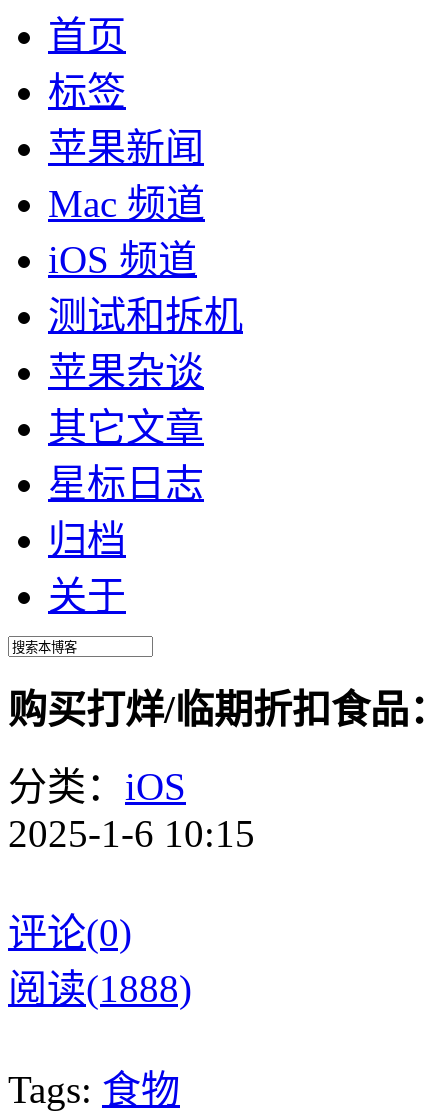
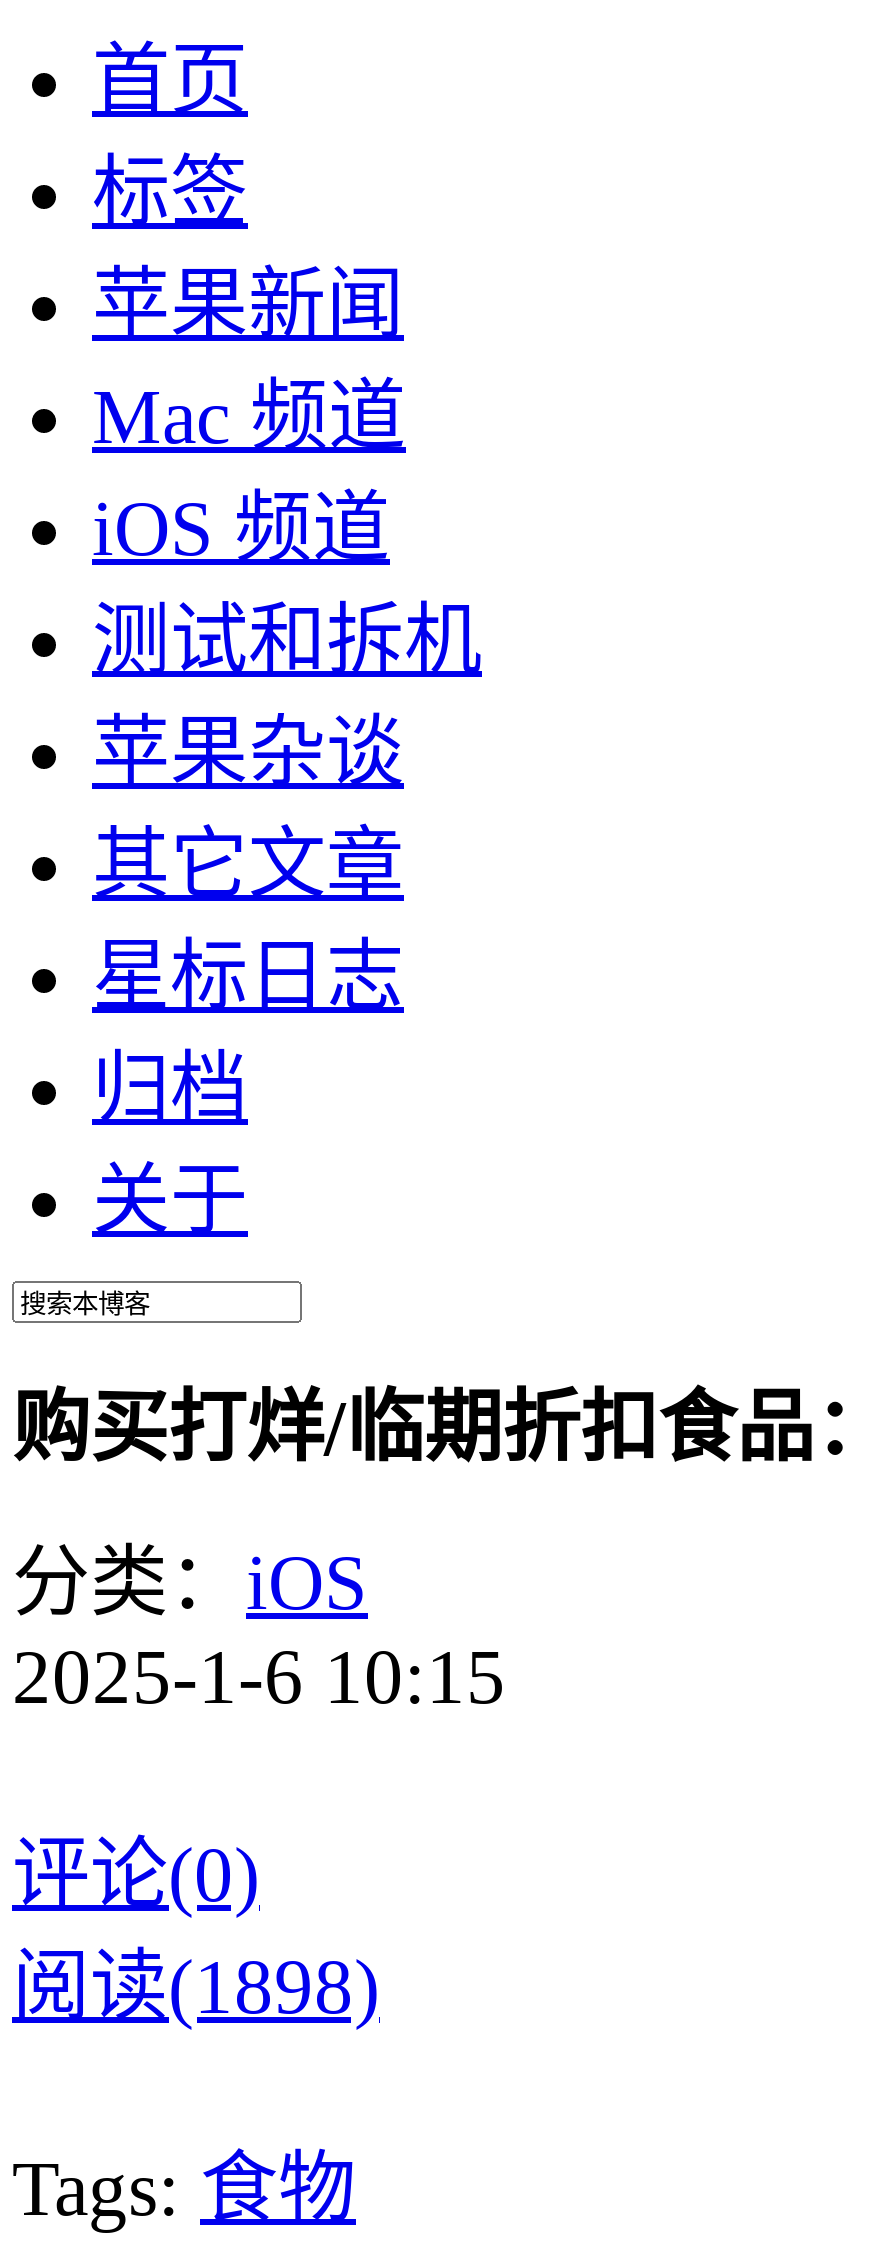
[8,967,192,1010] 阅读(1888) -> [12,1944,380,2030] 阅读(1898)

